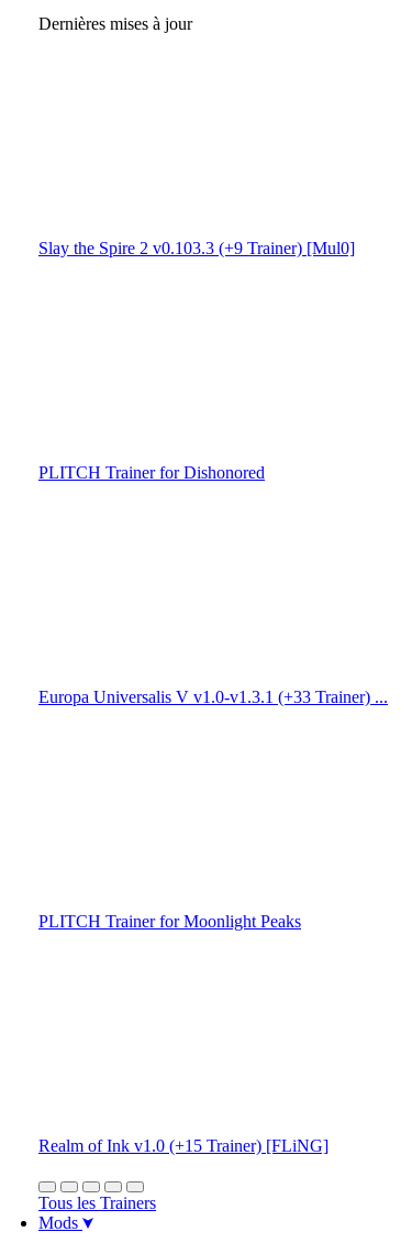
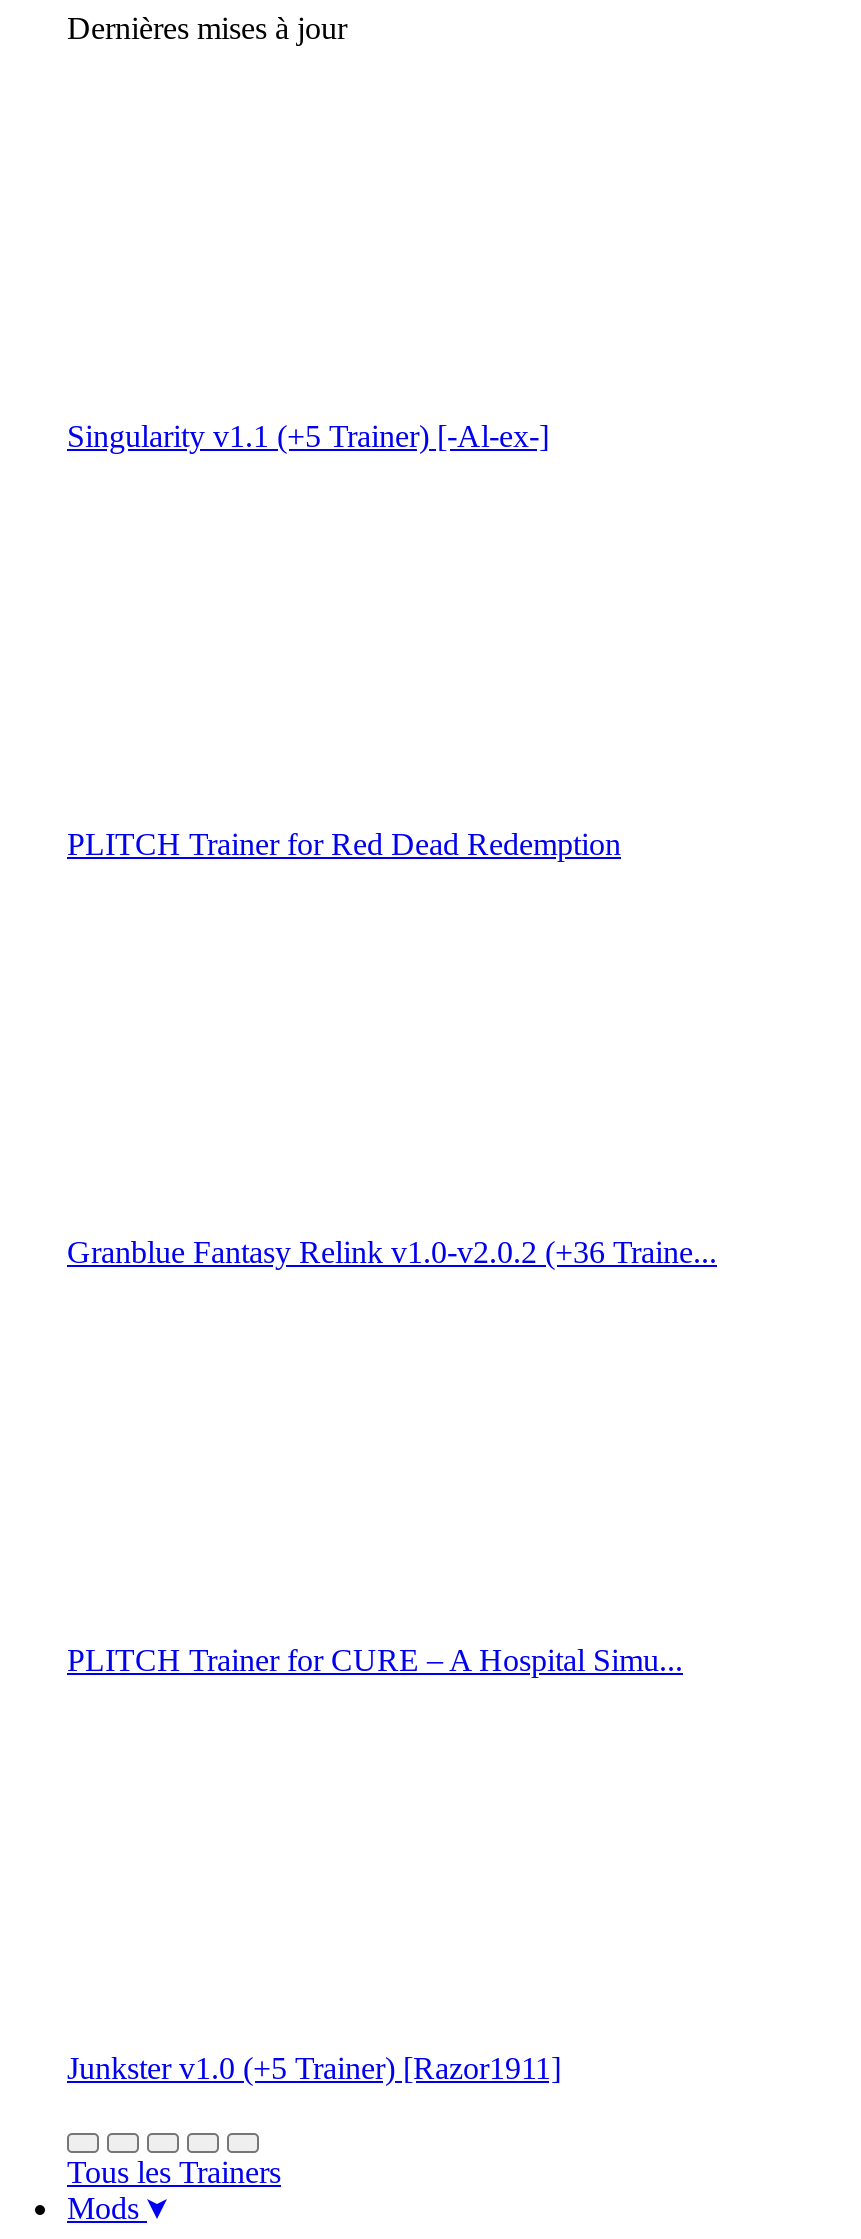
[38,239,355,257] Slay the Spire 2 v0.103.3 (+9 Trainer) [Mul0] -> [67,419,549,453] Singularity v1.1 (+5 Trainer) [-Al-ex-]
[38,463,265,482] PLITCH Trainer for Dishonored -> [67,827,621,861] PLITCH Trainer for Red Dead Redemption
[38,687,388,706] Europa Universalis V v1.0-v1.3.1 (+33 Trainer) ... -> [67,1235,717,1269] Granblue Fantasy Relink v1.0-v2.0.2 (+36 Traine...
[38,912,301,931] PLITCH Trainer for Moonlight Peaks -> [67,1643,683,1677] PLITCH Trainer for CURE – A Hospital Simu...
[38,1136,329,1155] Realm of Ink v1.0 (+15 Trainer) [FLiNG] -> [67,2051,561,2085] Junkster v1.0 (+5 Trainer) [Razor1911]

